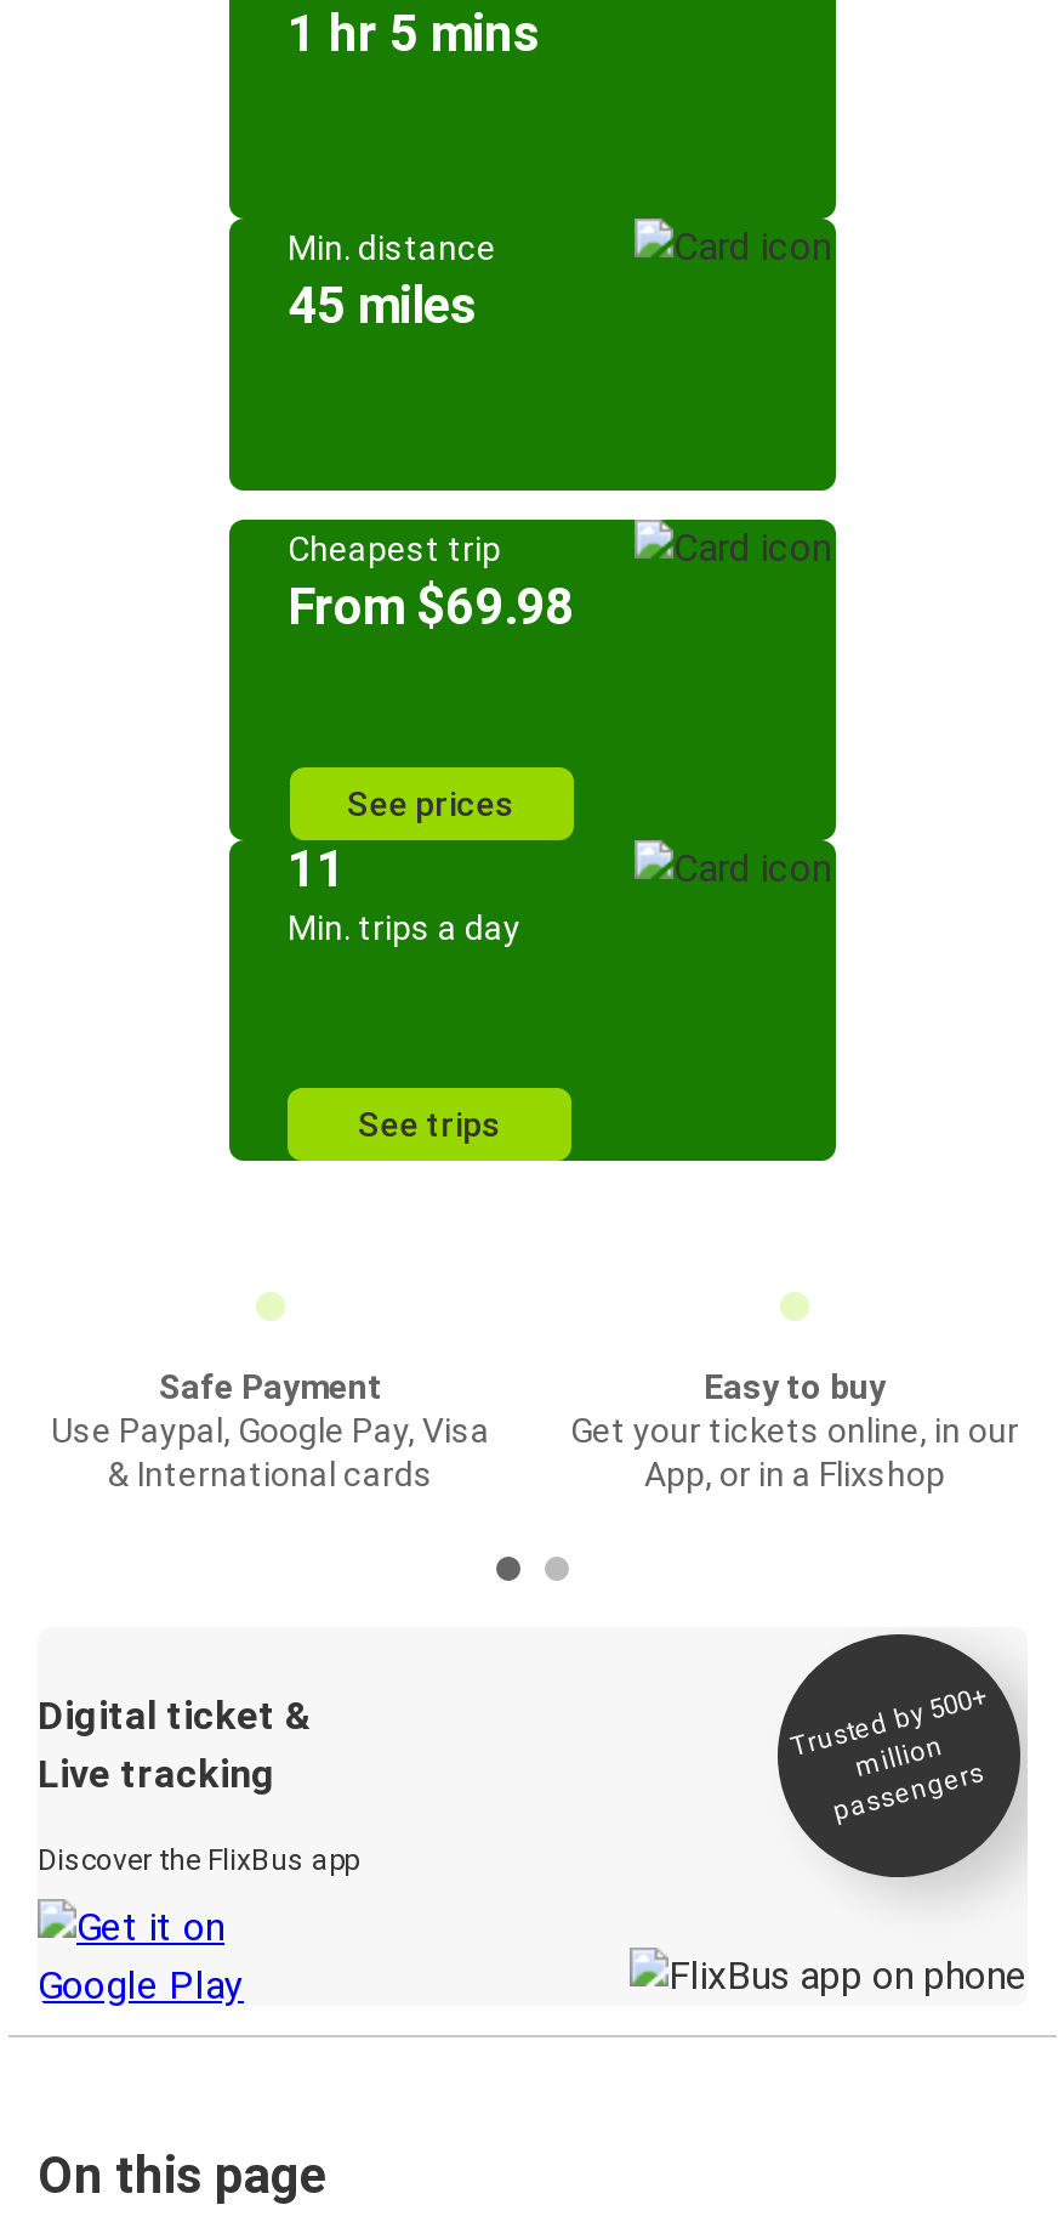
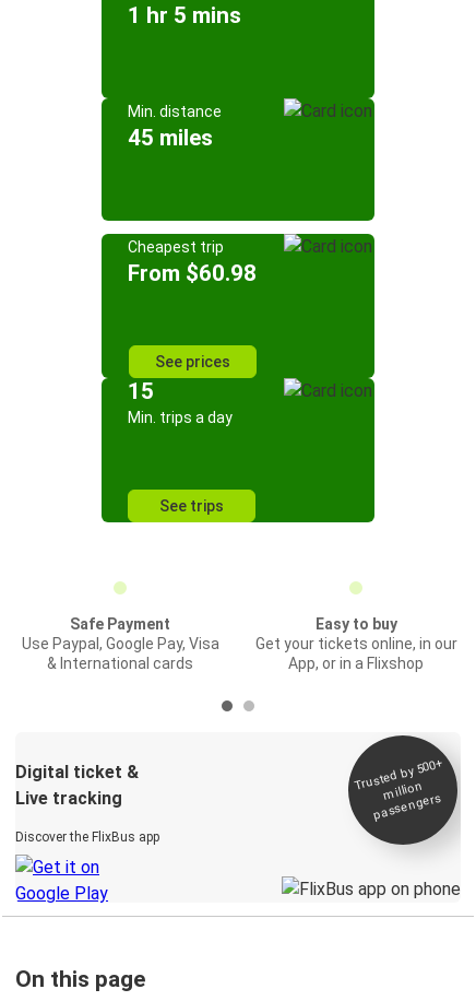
[288,578,574,636] From $69.98 -> [128,260,257,286] From $60.98
[288,840,346,899] 11 -> [128,378,154,404] 15

